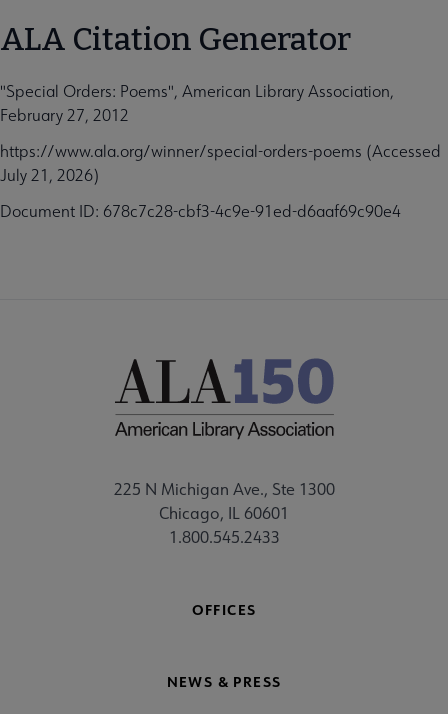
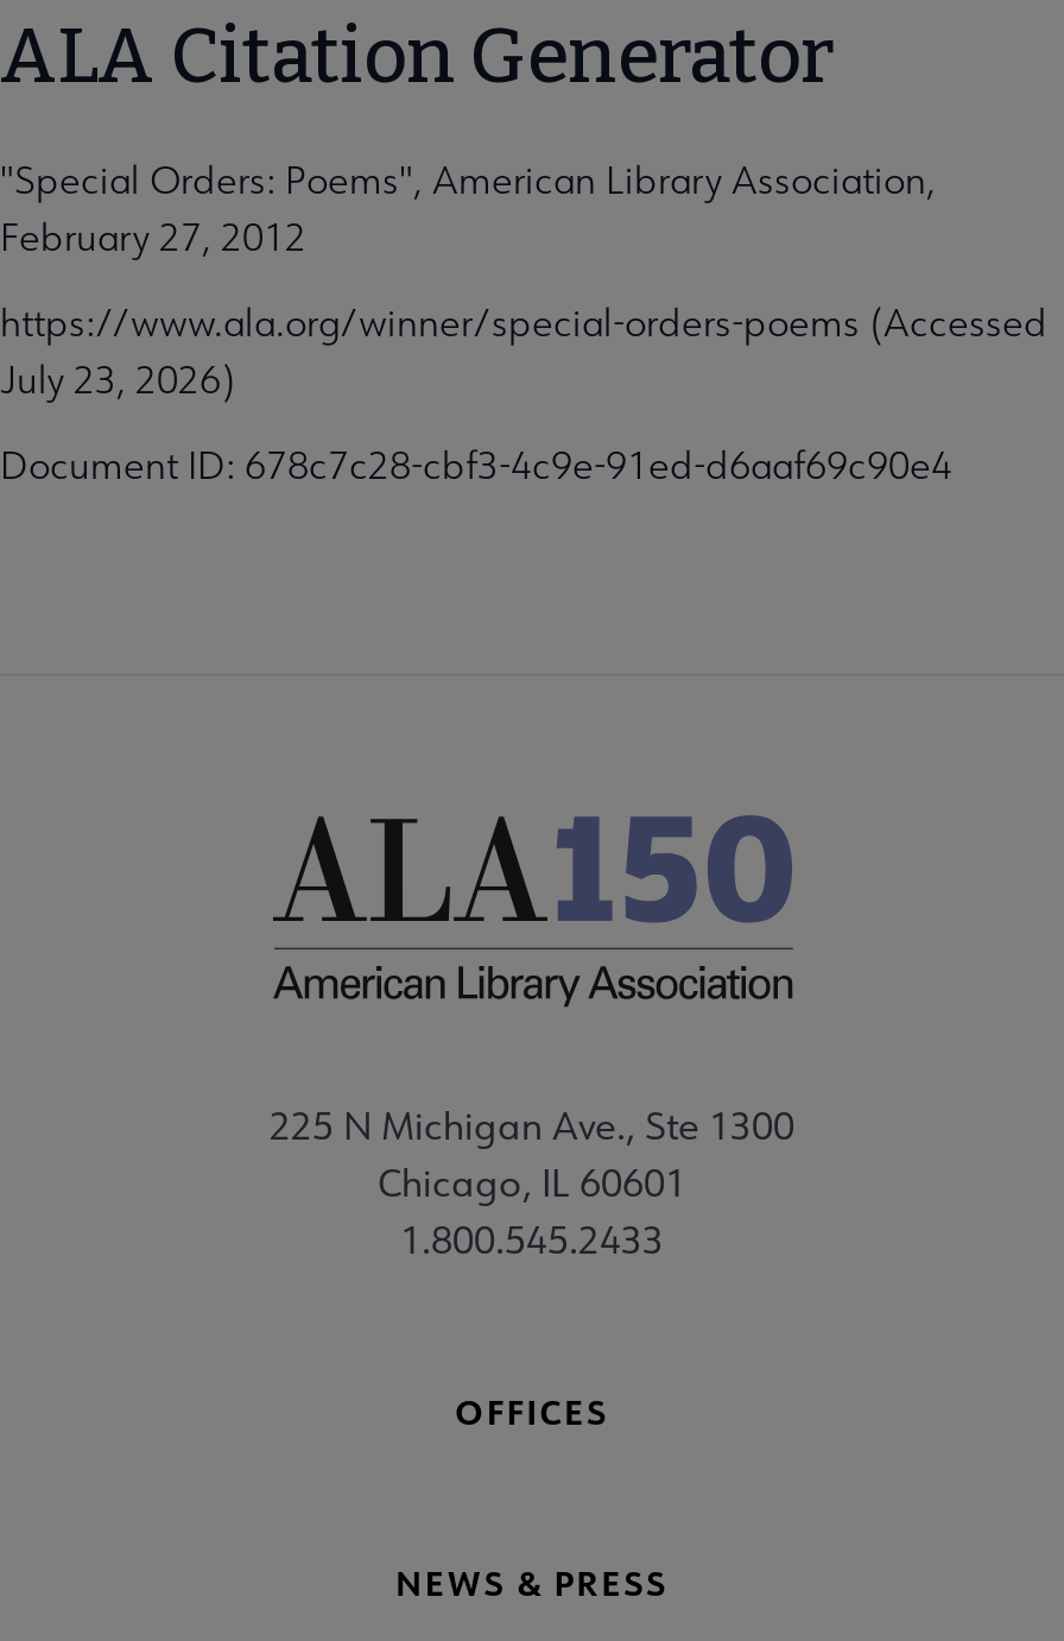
[0,165,99,185] July 21, 2026) -> [0,356,235,403] July 23, 2026)

